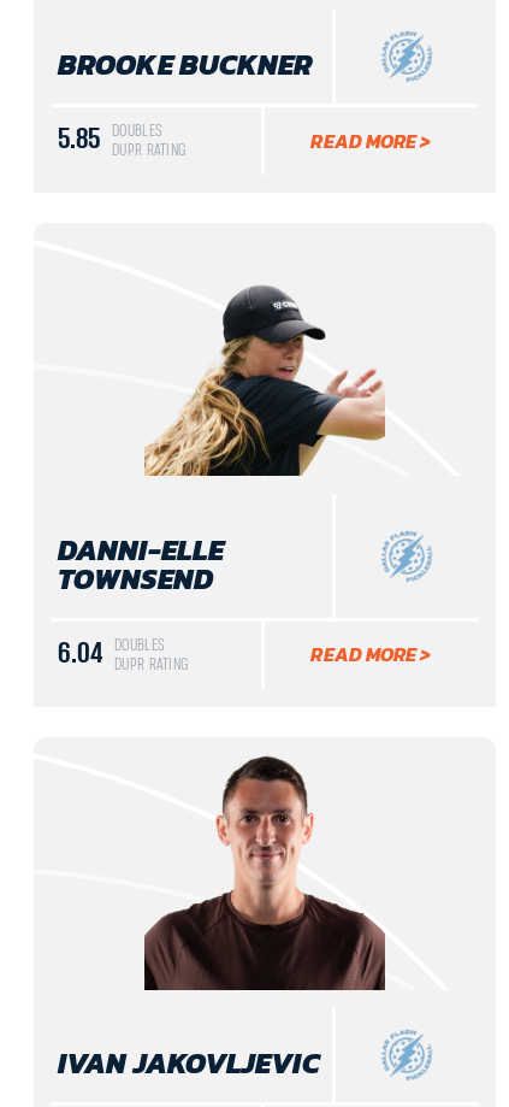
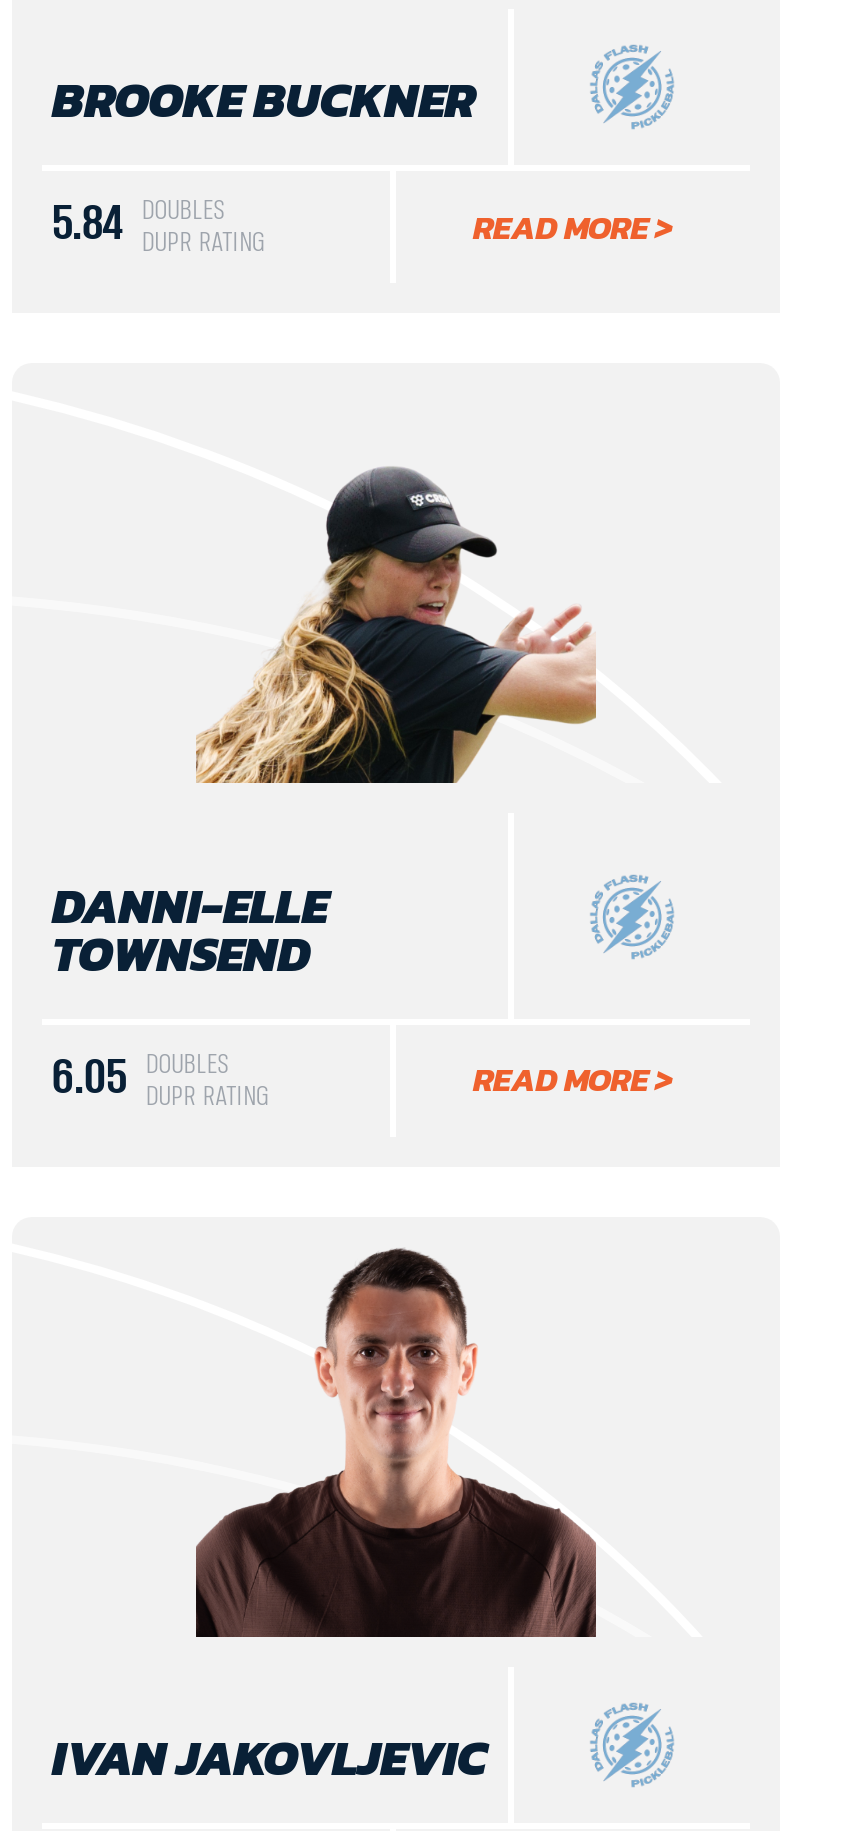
[58,123,186,159] 5.85 DOUBLES DUPR RATING -> [52,198,265,258] 5.84 DOUBLES DUPR RATING
[58,637,188,673] 6.04 DOUBLES DUPR RATING -> [52,1050,269,1110] 6.05 DOUBLES DUPR RATING

